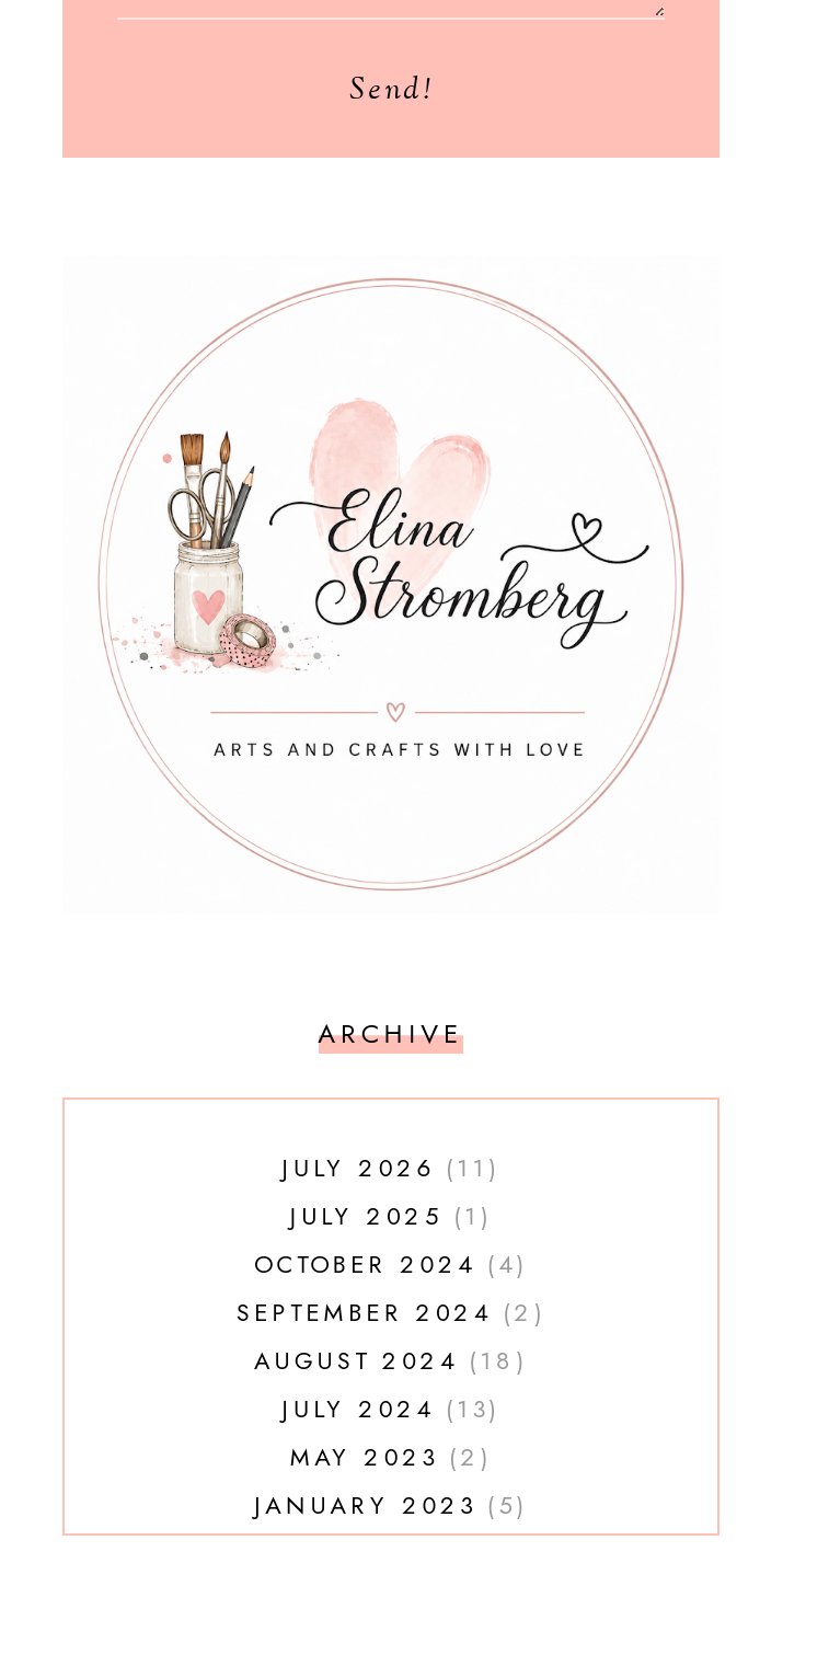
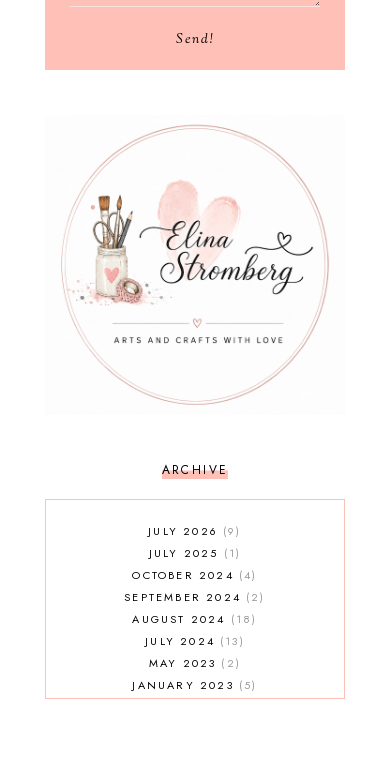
[282,1150,489,1185] JULY 2026 11 -> [148,523,236,539] JULY 2026 9

